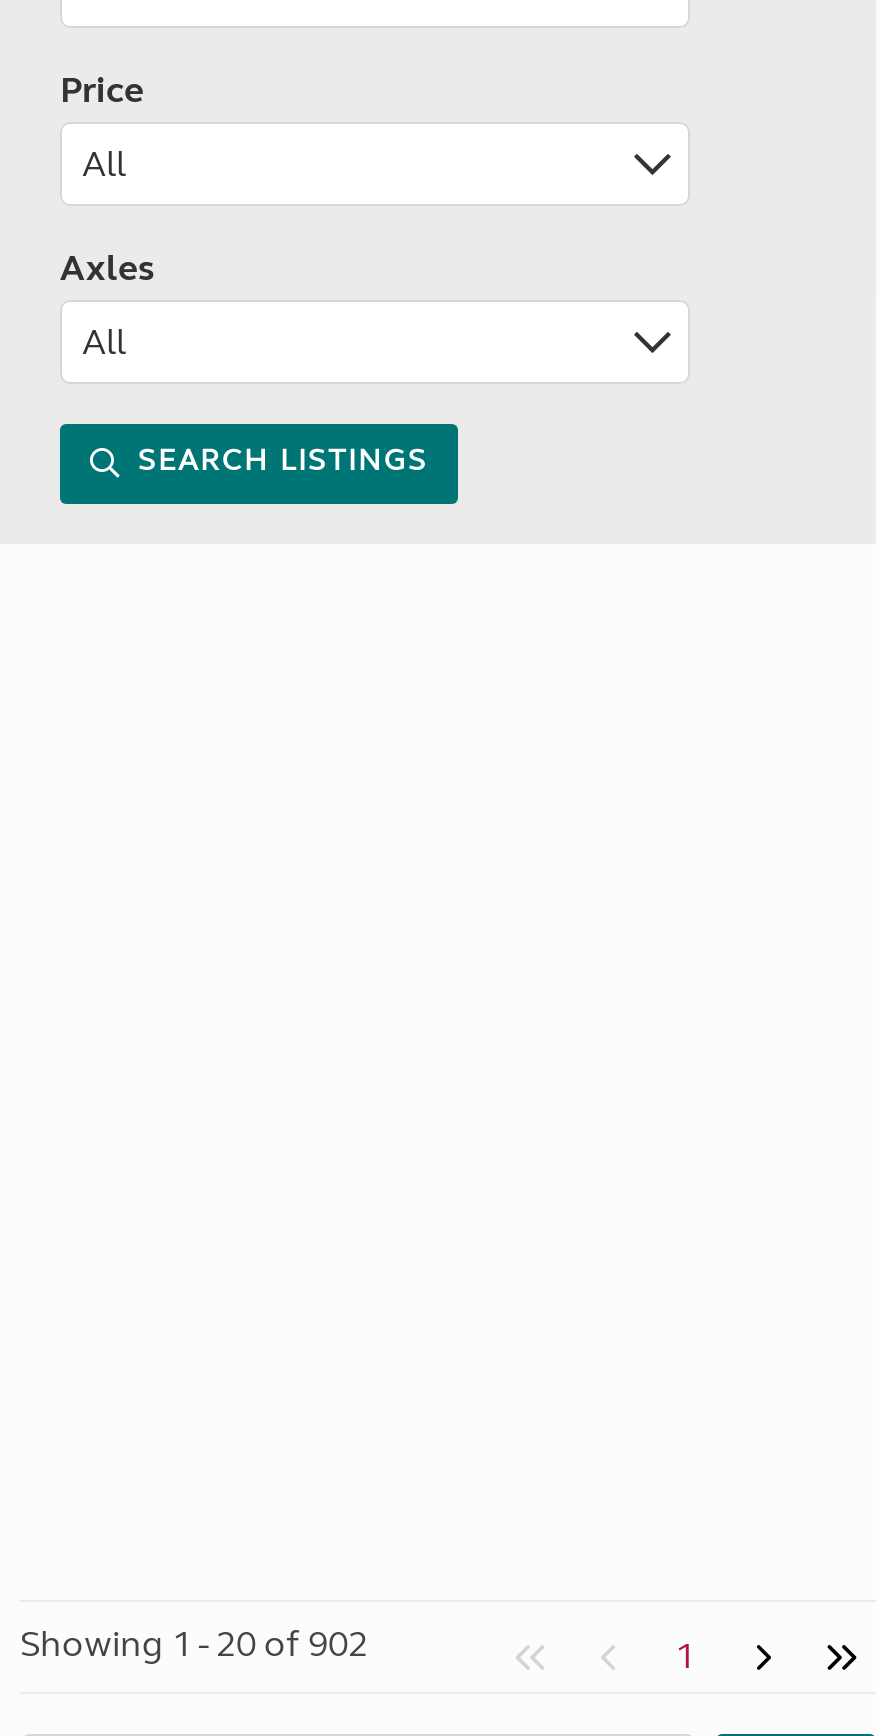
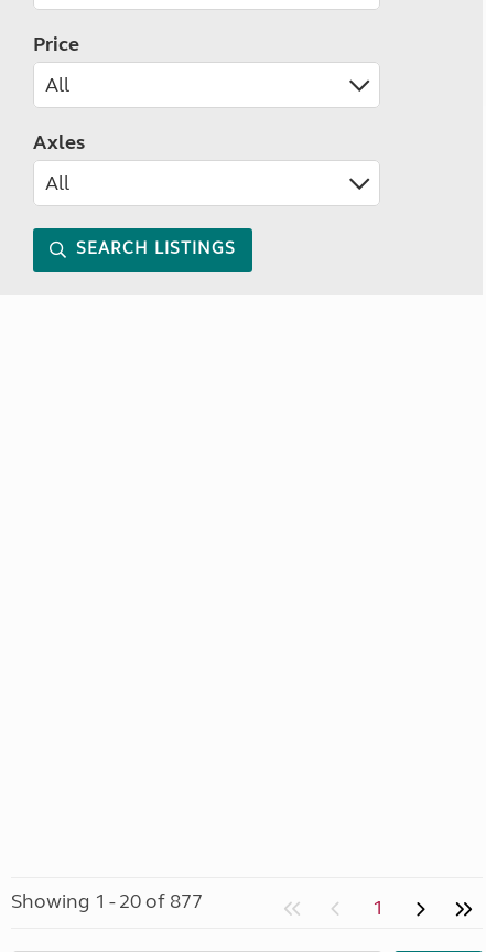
[20,1622,368,1666] Showing 1 - 20 of 902 -> [11,889,203,913] Showing 1 - 20 of 877

